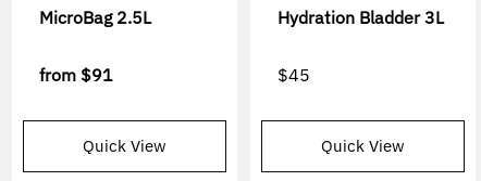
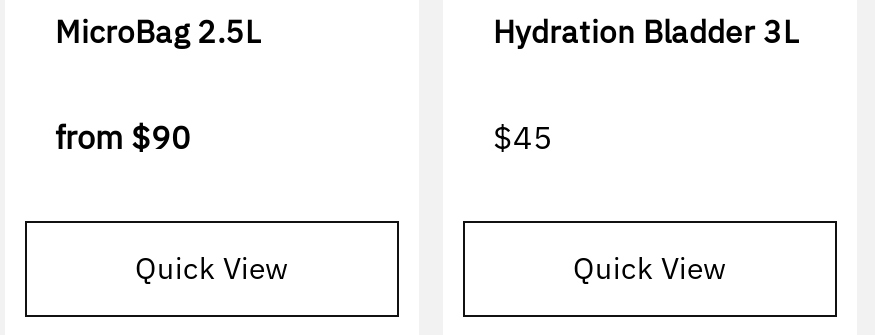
[39,64,113,86] from $91 -> [55,117,191,157] from $90

